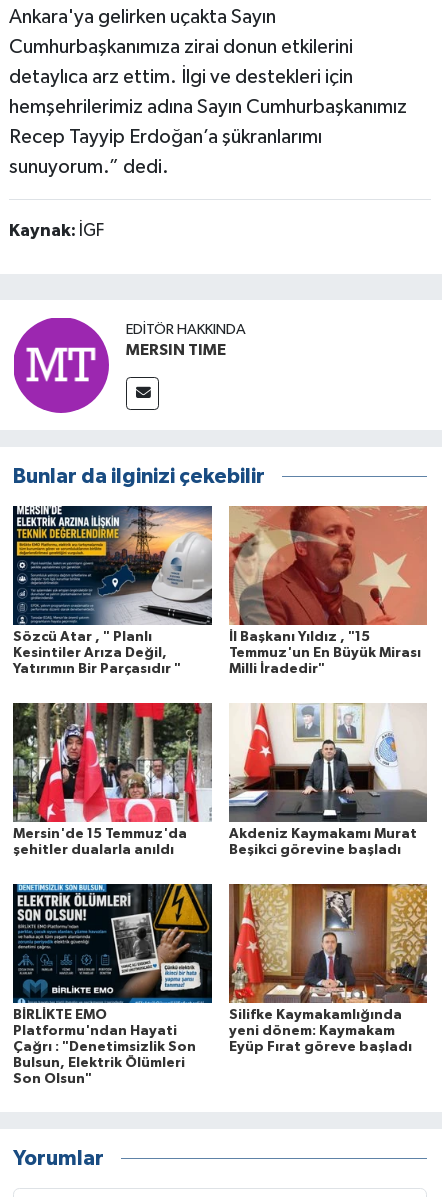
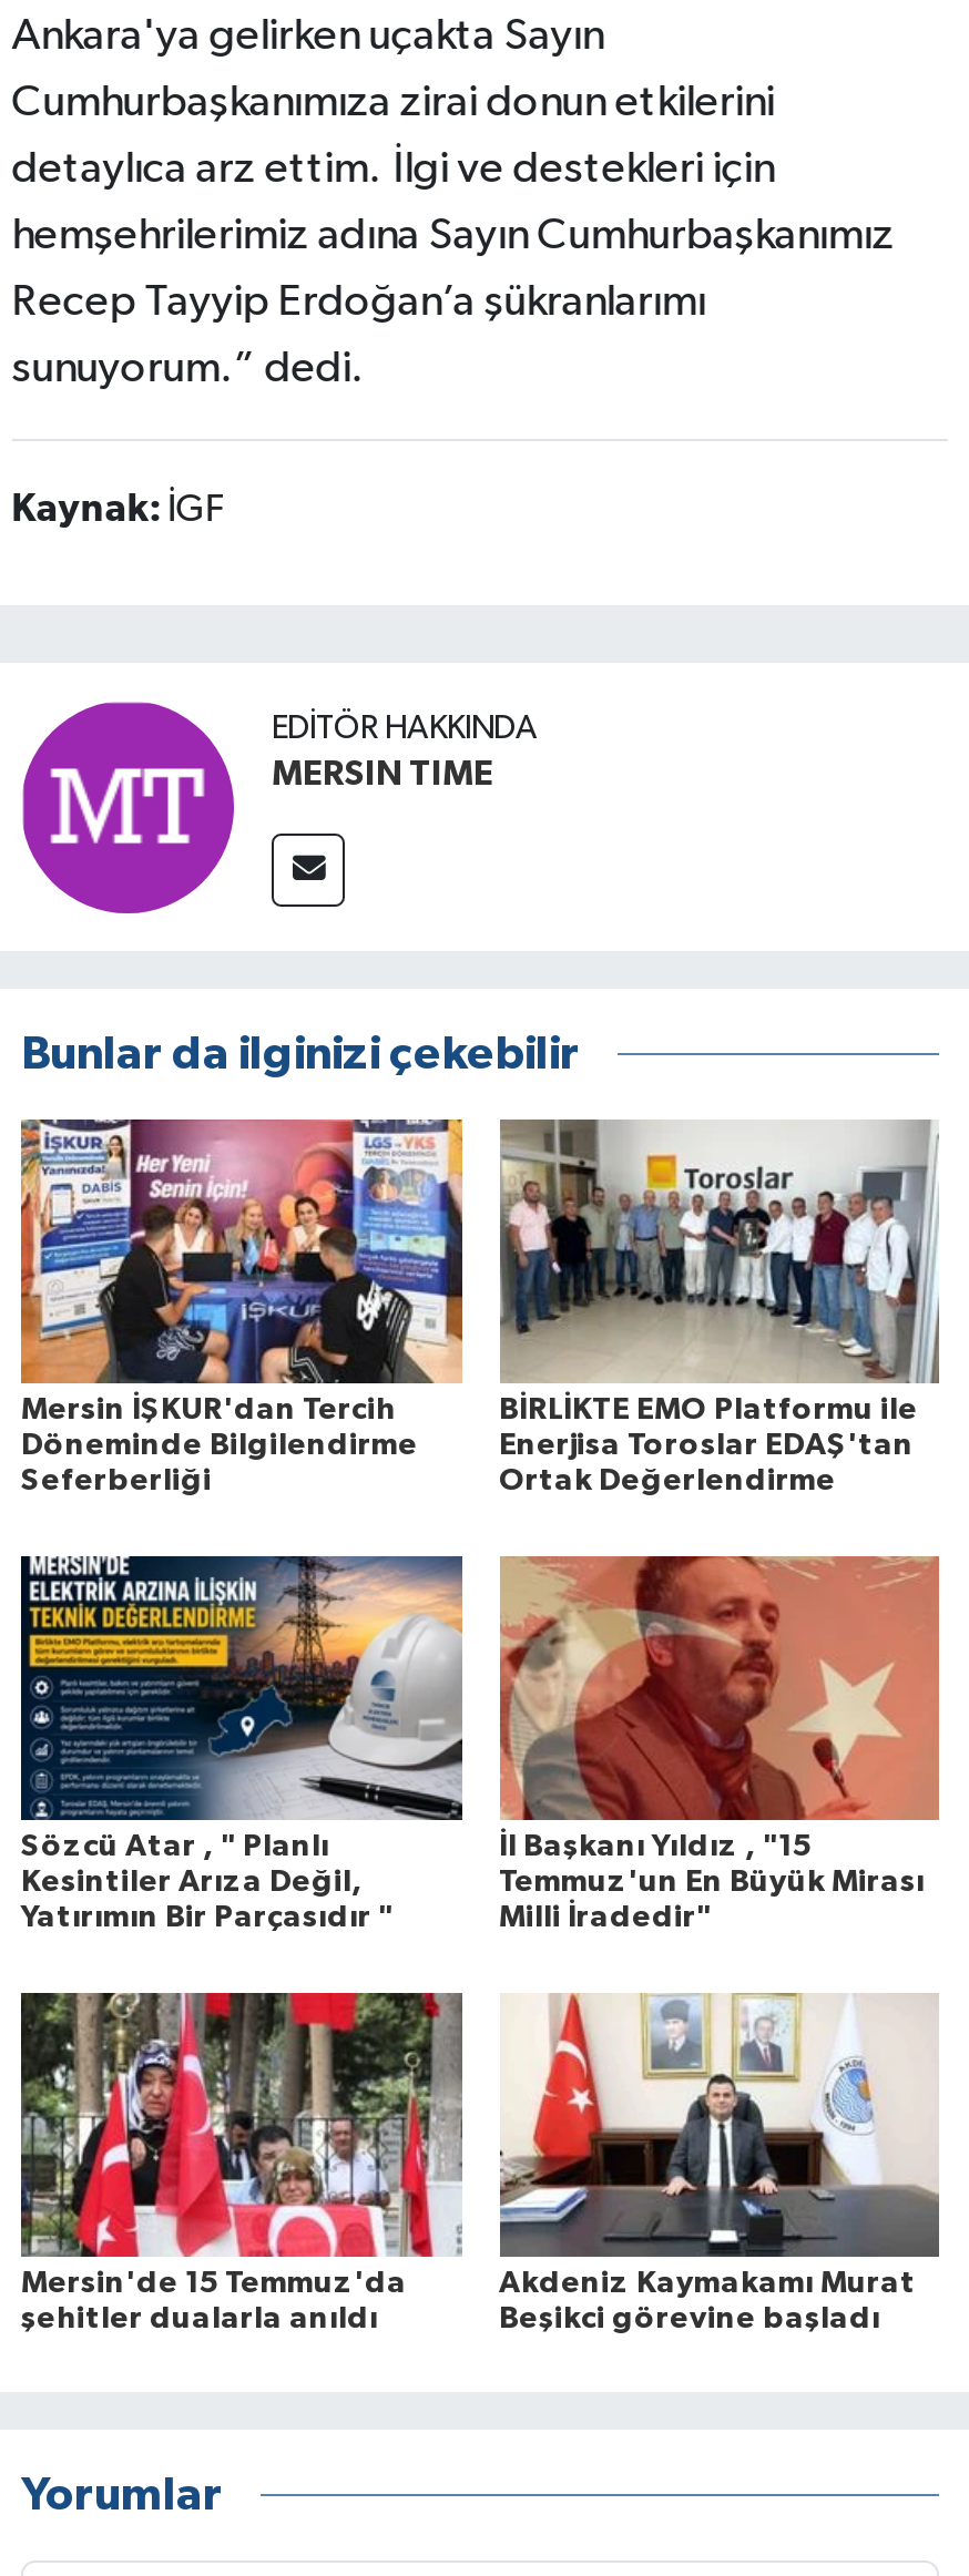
none -> [19,1117,465,1497] [image] | Mersin İŞKUR'dan Tercih | Döneminde Bilgilendirme | Seferberliği
none -> [498,1117,939,1497] [image] | BİRLİKTE EMO Platformu ile | Enerjisa Toroslar EDAŞ'tan | Ortak Değerlendirme
moved [13,504,420,857] -> [21,1552,925,2334]: [image] | Sözcü Atar , " Planlı | Kesintiler Arıza Değil, | ... | Akdeniz Kaymakamı Murat | Beşikci görevine başladı
[12,883,213,1086] [image] | BİRLİKTE EMO | Platformu'ndan Hayati | Çağrı : "Denetimsizlik Son | Bulsun, Elektrik Ölümleri | Son Olsun" -> none
[228,883,428,1054] [image] | Silifke Kaymakamlığında | yeni dönem: Kaymakam | Eyüp Fırat göreve başladı -> none

